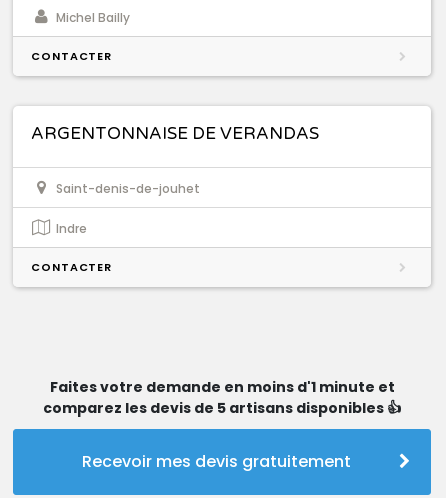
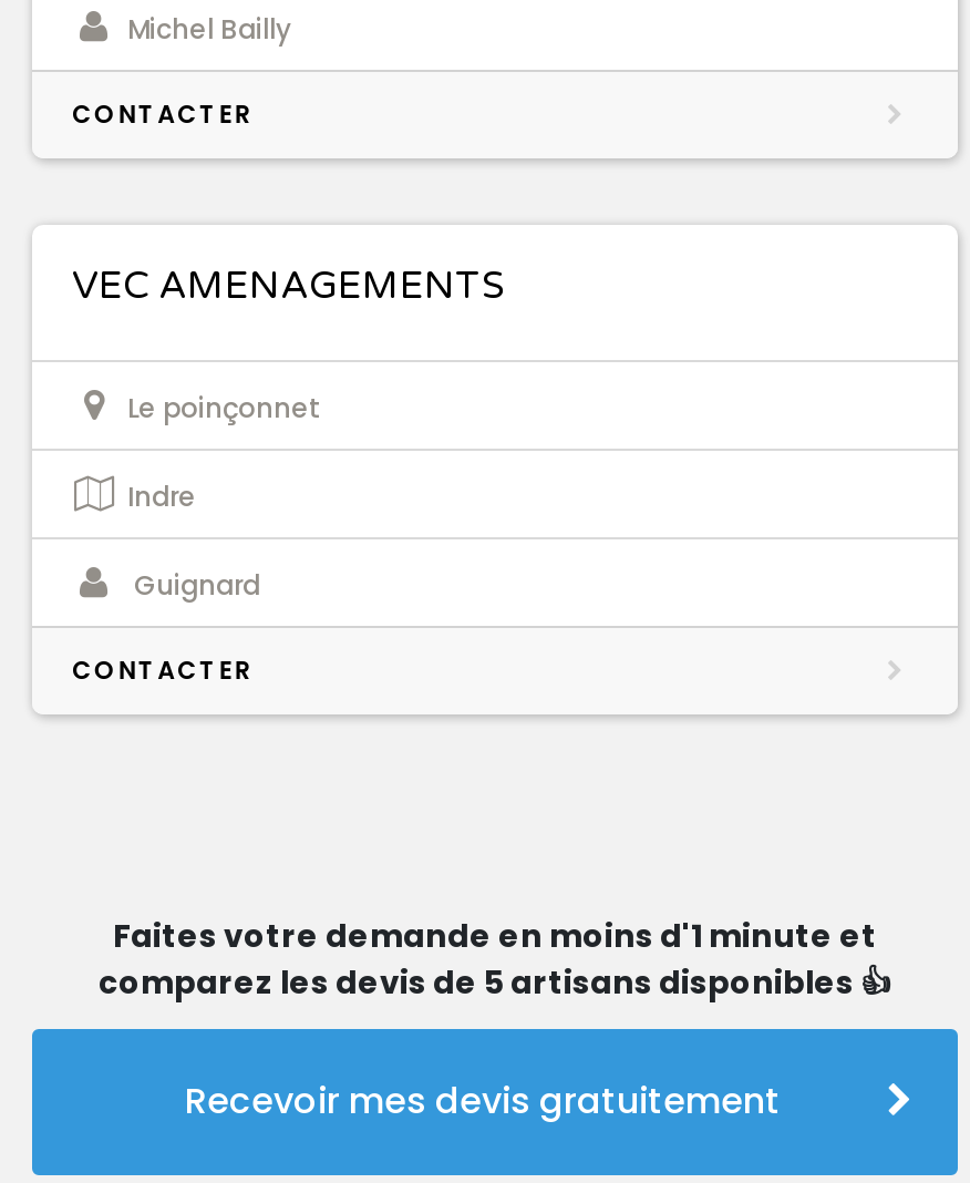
[31,123,319,144] ARGENTONNAISE DE VERANDAS -> [72,263,504,309] VEC AMENAGEMENTS
[56,180,200,197] Saint-denis-de-jouhet -> [127,389,322,427] Le poinçonnet
none -> [127,566,260,604] Guignard

